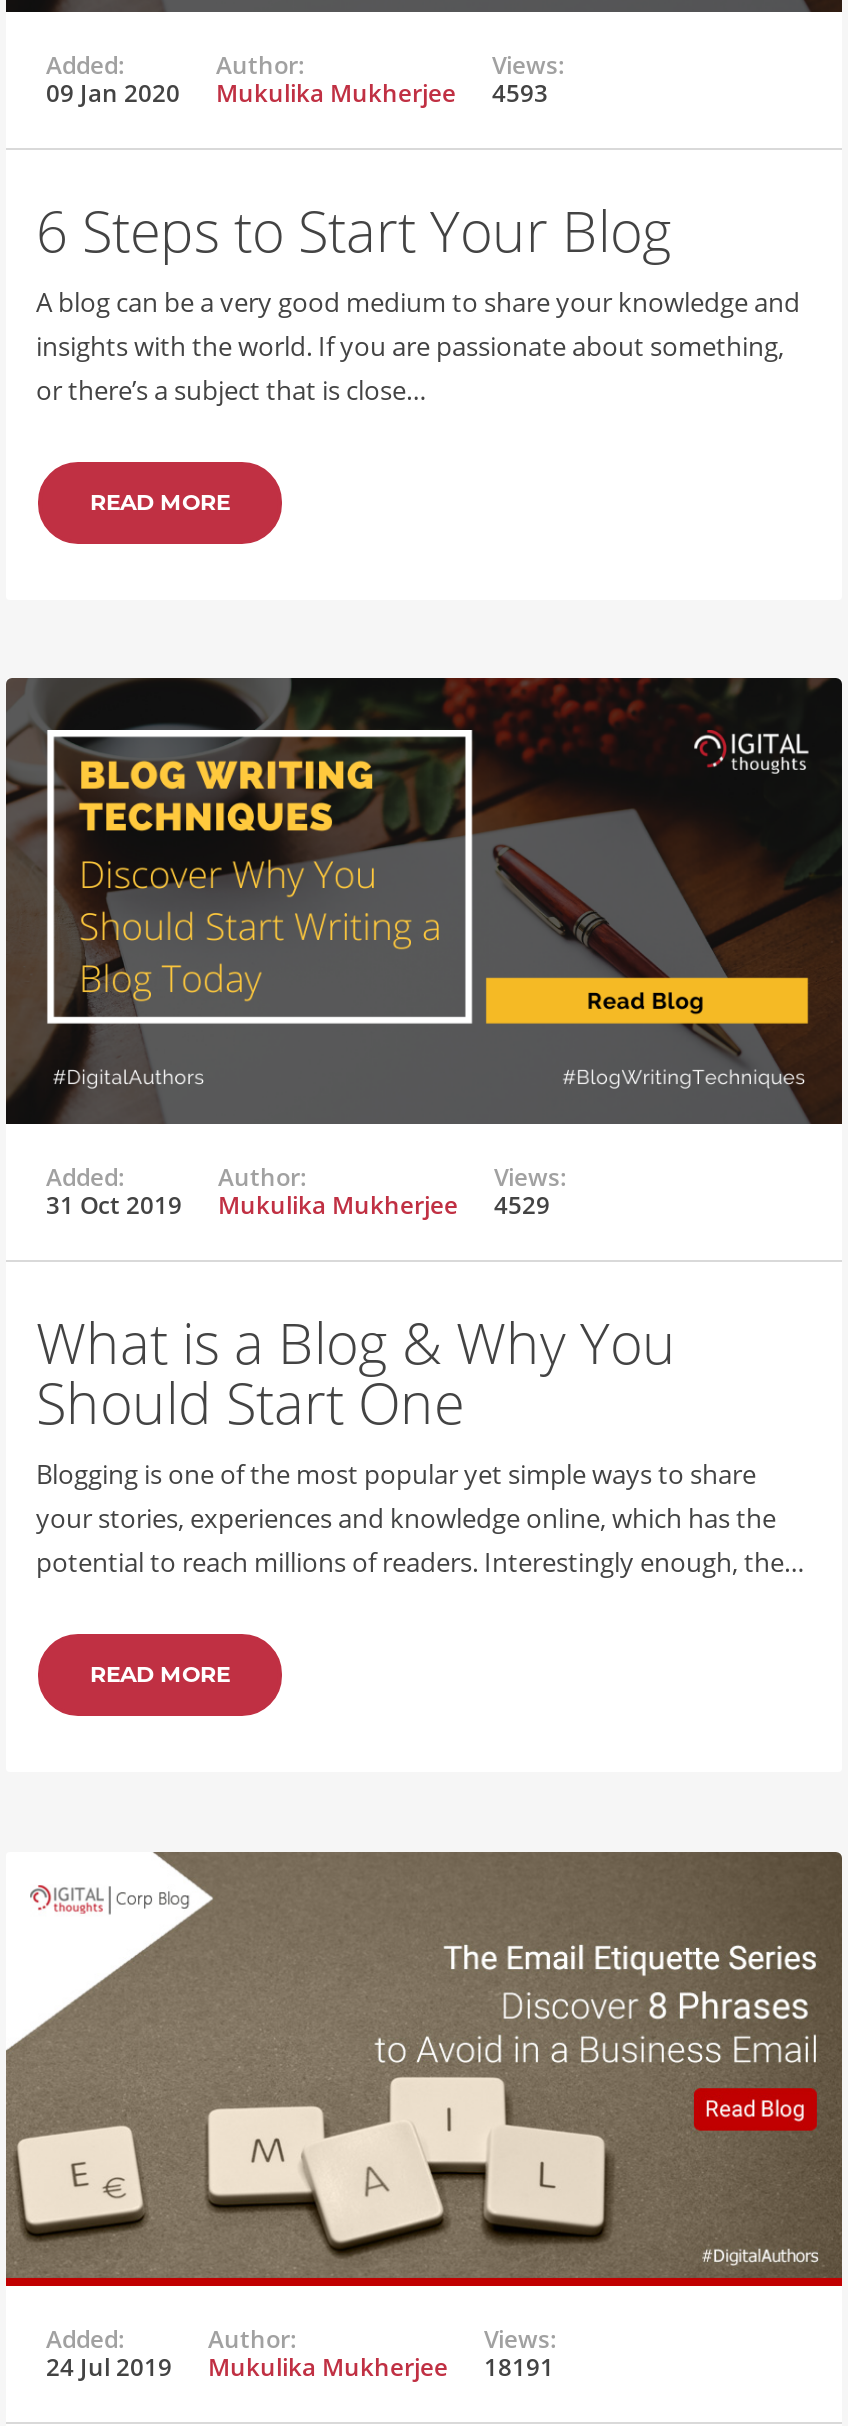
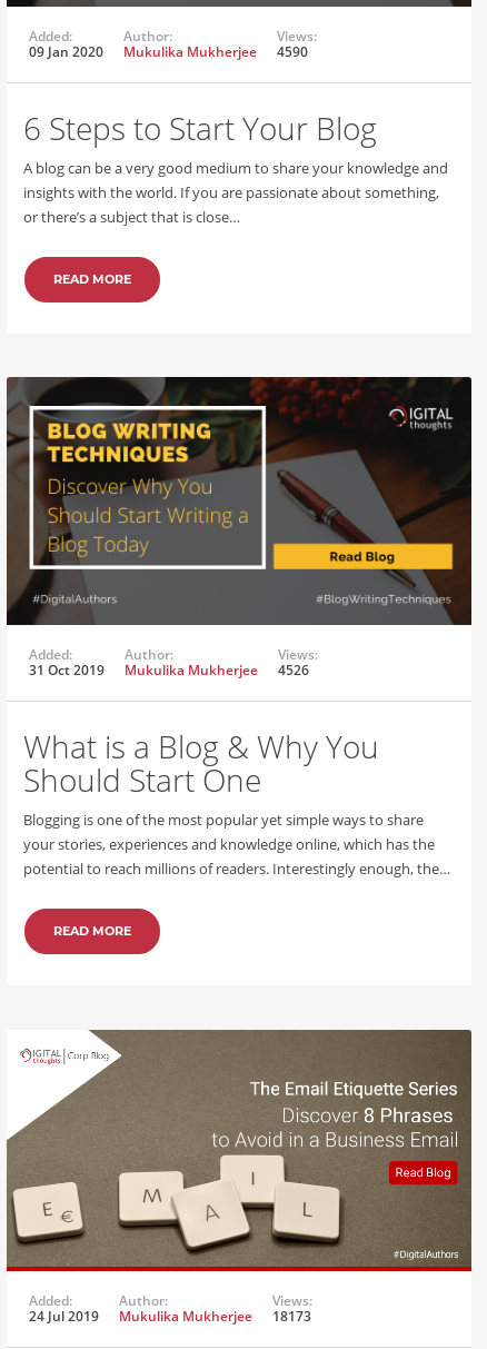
[46,76,548,110] 09 Jan 2020 Mukulika Mukherjee 4593 -> [29,42,308,61] 09 Jan 2020 Mukulika Mukherjee 4590
[46,1188,550,1222] 31 Oct 2019 Mukulika Mukherjee 4529 -> [29,660,309,679] 31 Oct 2019 Mukulika Mukherjee 4526
[46,2349,554,2383] 24 Jul 2019 Mukulika Mukherjee 18191 -> [29,1306,311,1325] 24 Jul 2019 Mukulika Mukherjee 18173

